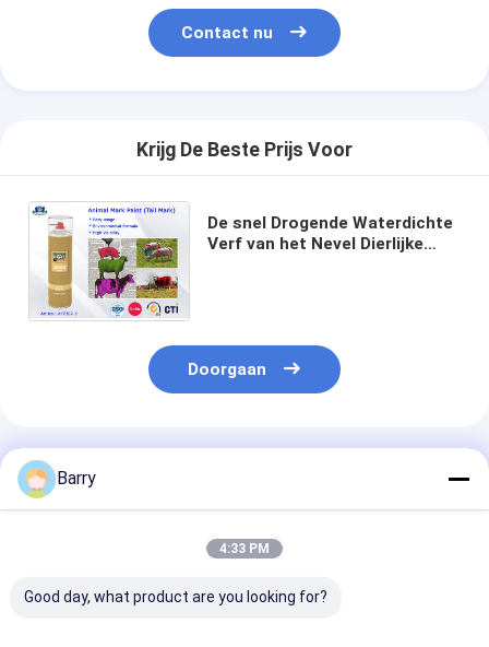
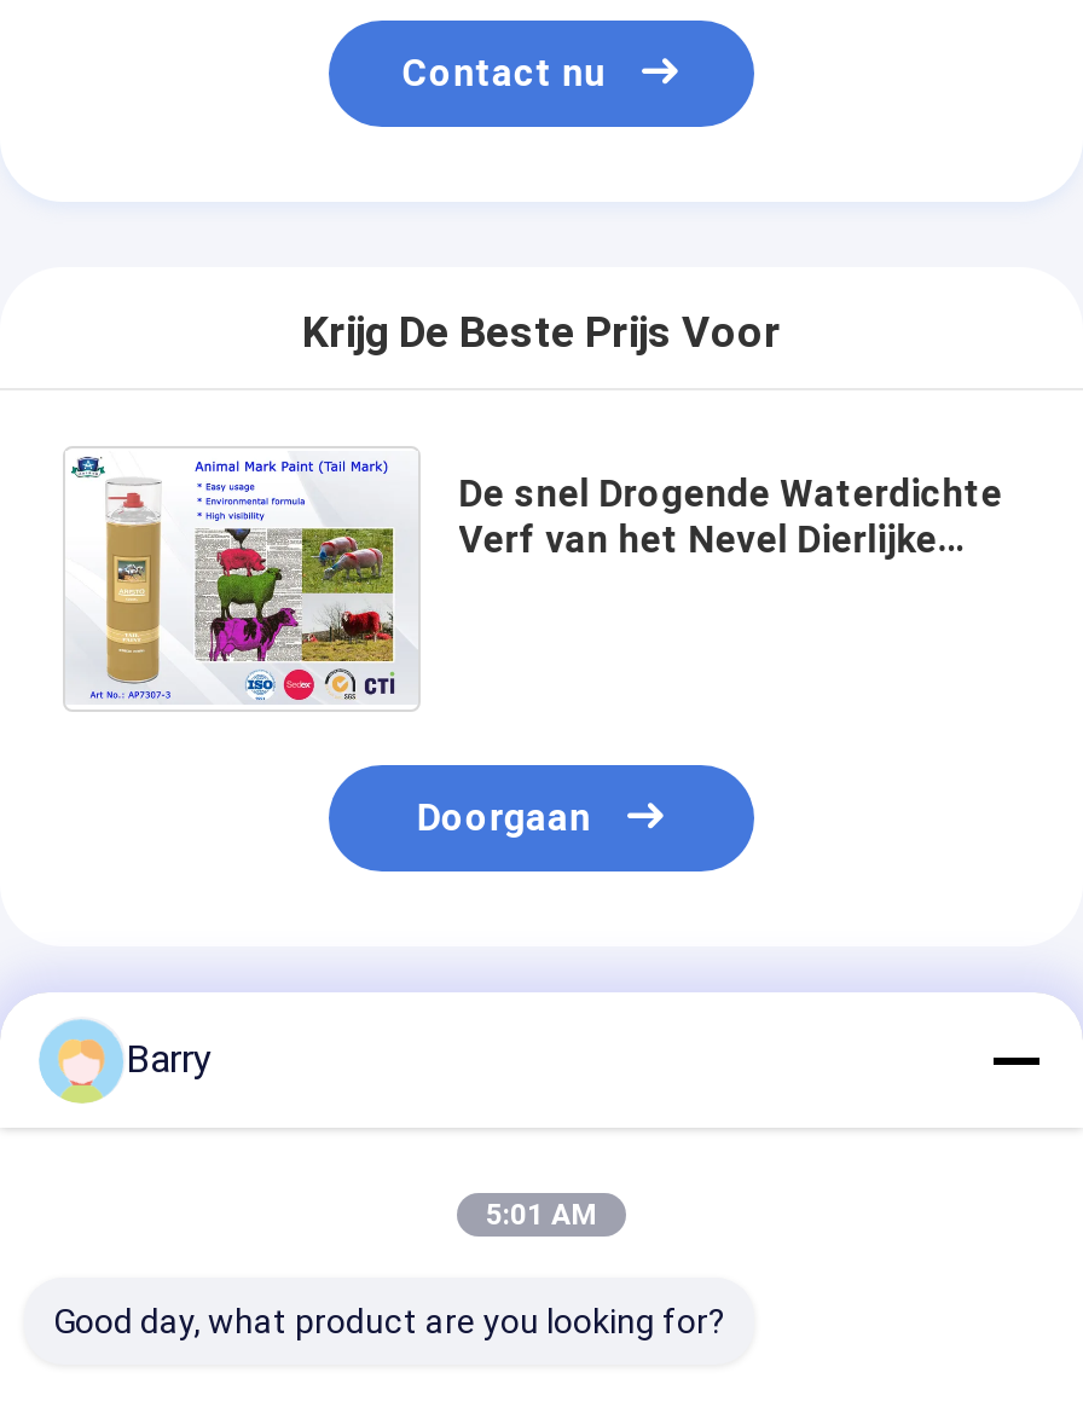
[219,541,270,556] 4:33 PM -> [486,1198,597,1232] 5:01 AM

